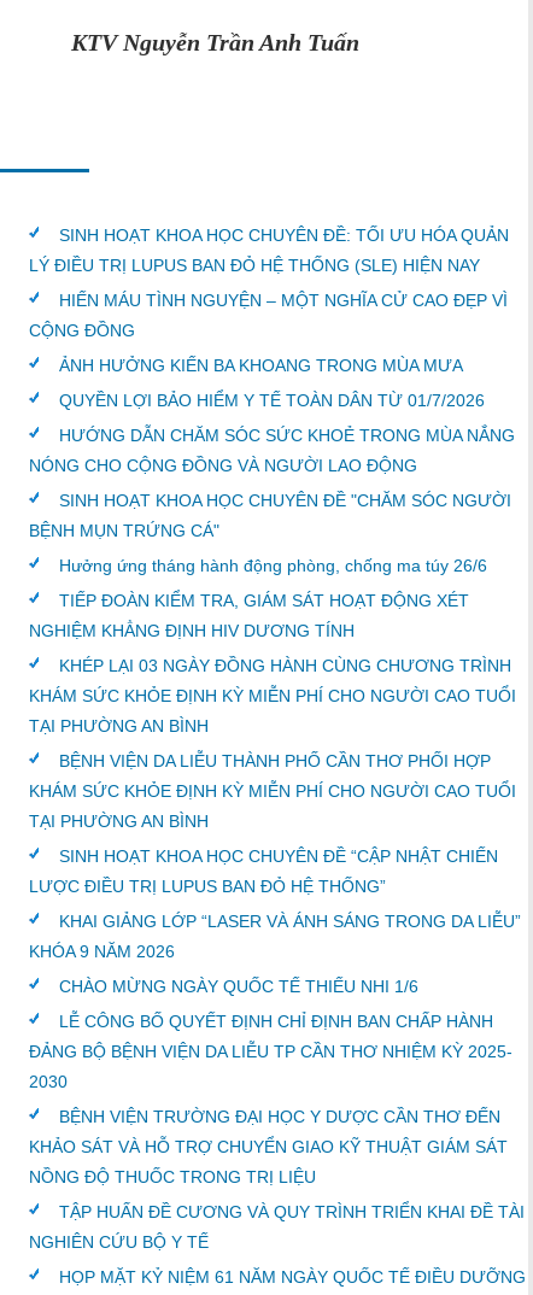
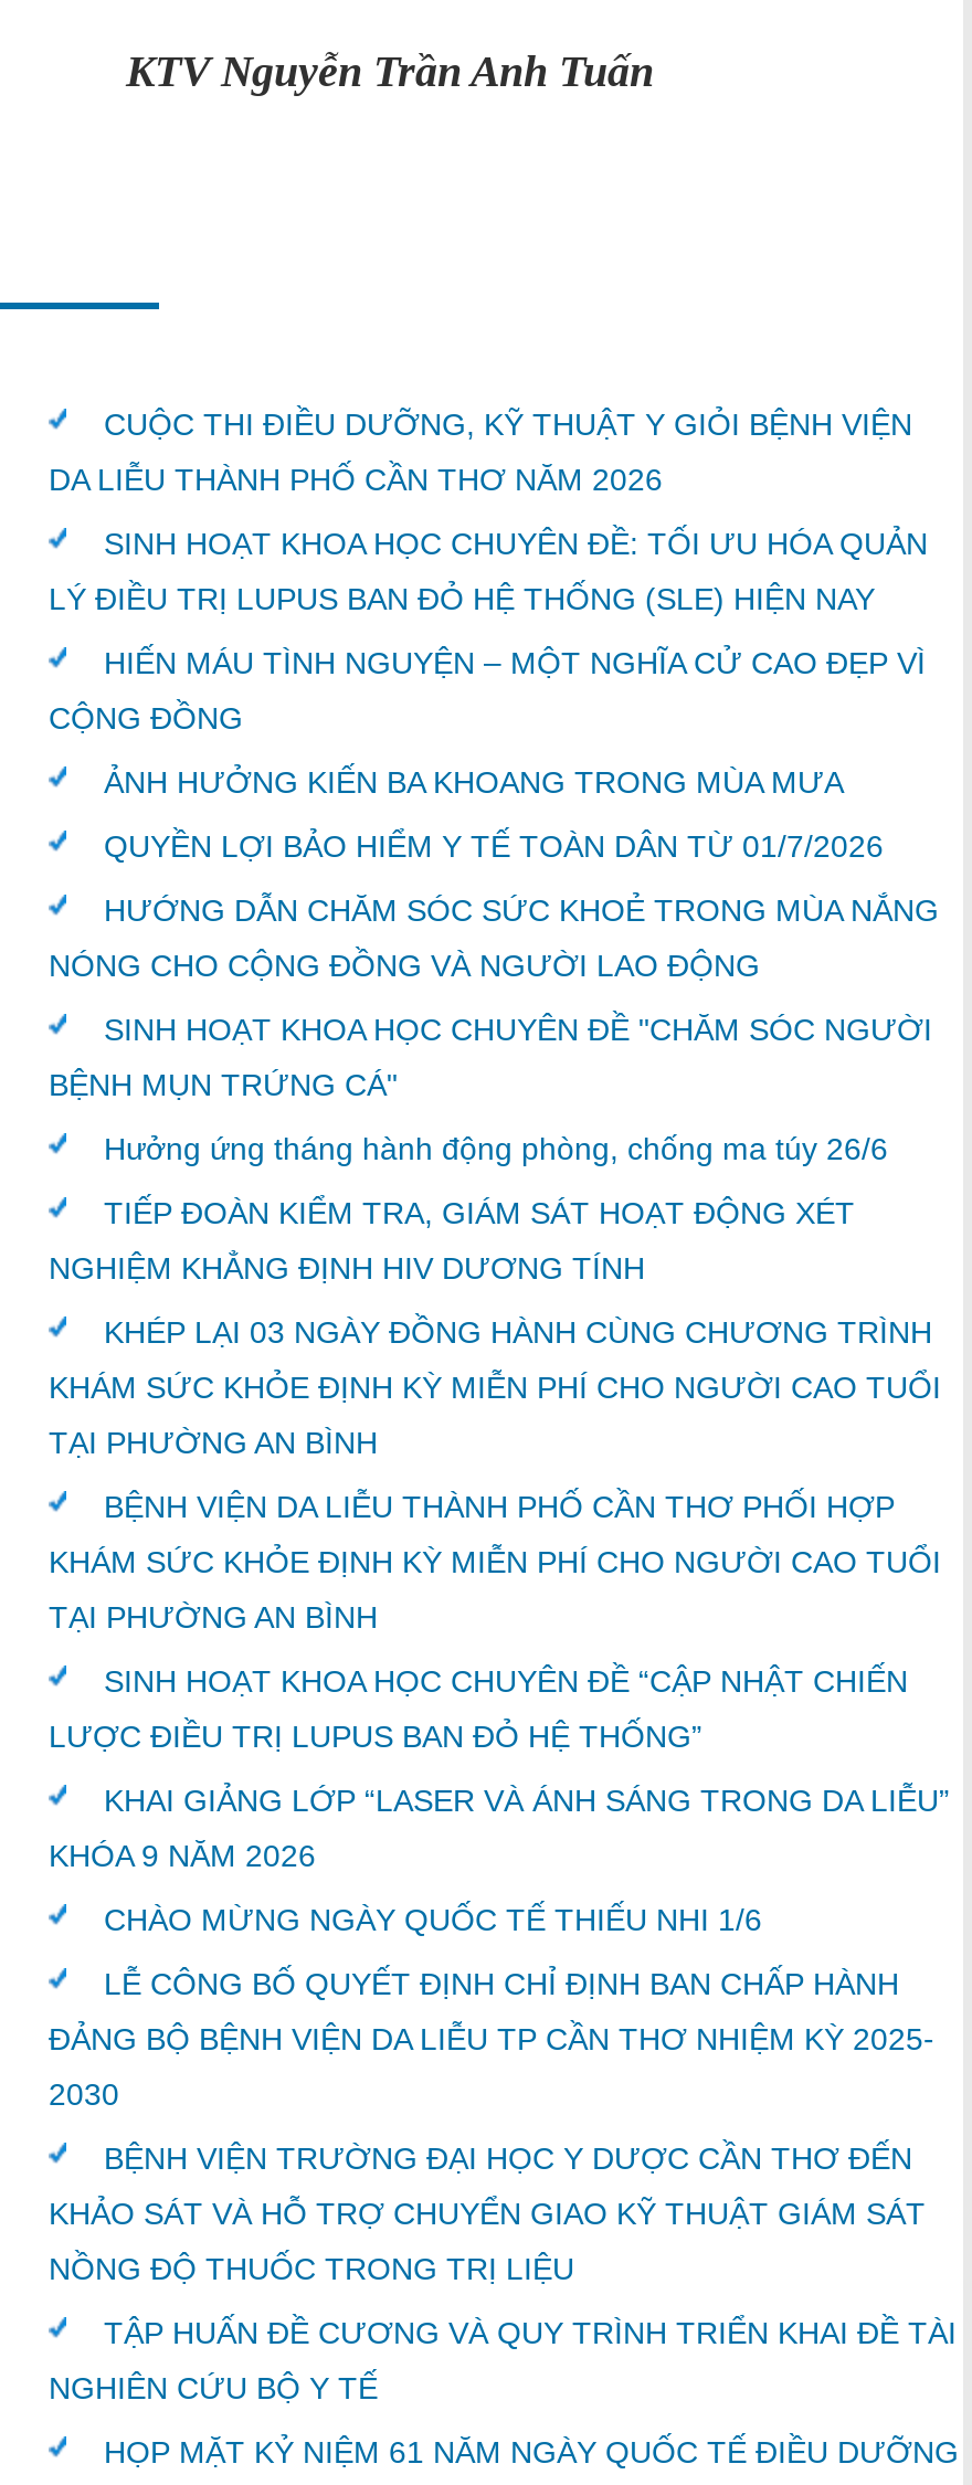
none -> [49,407,912,498] CUỘC THI ĐIỀU DƯỠNG, KỸ THUẬT Y GIỎI BỆNH VIỆN | DA LIỄU THÀNH PHỐ CẦN THƠ NĂM 2026

